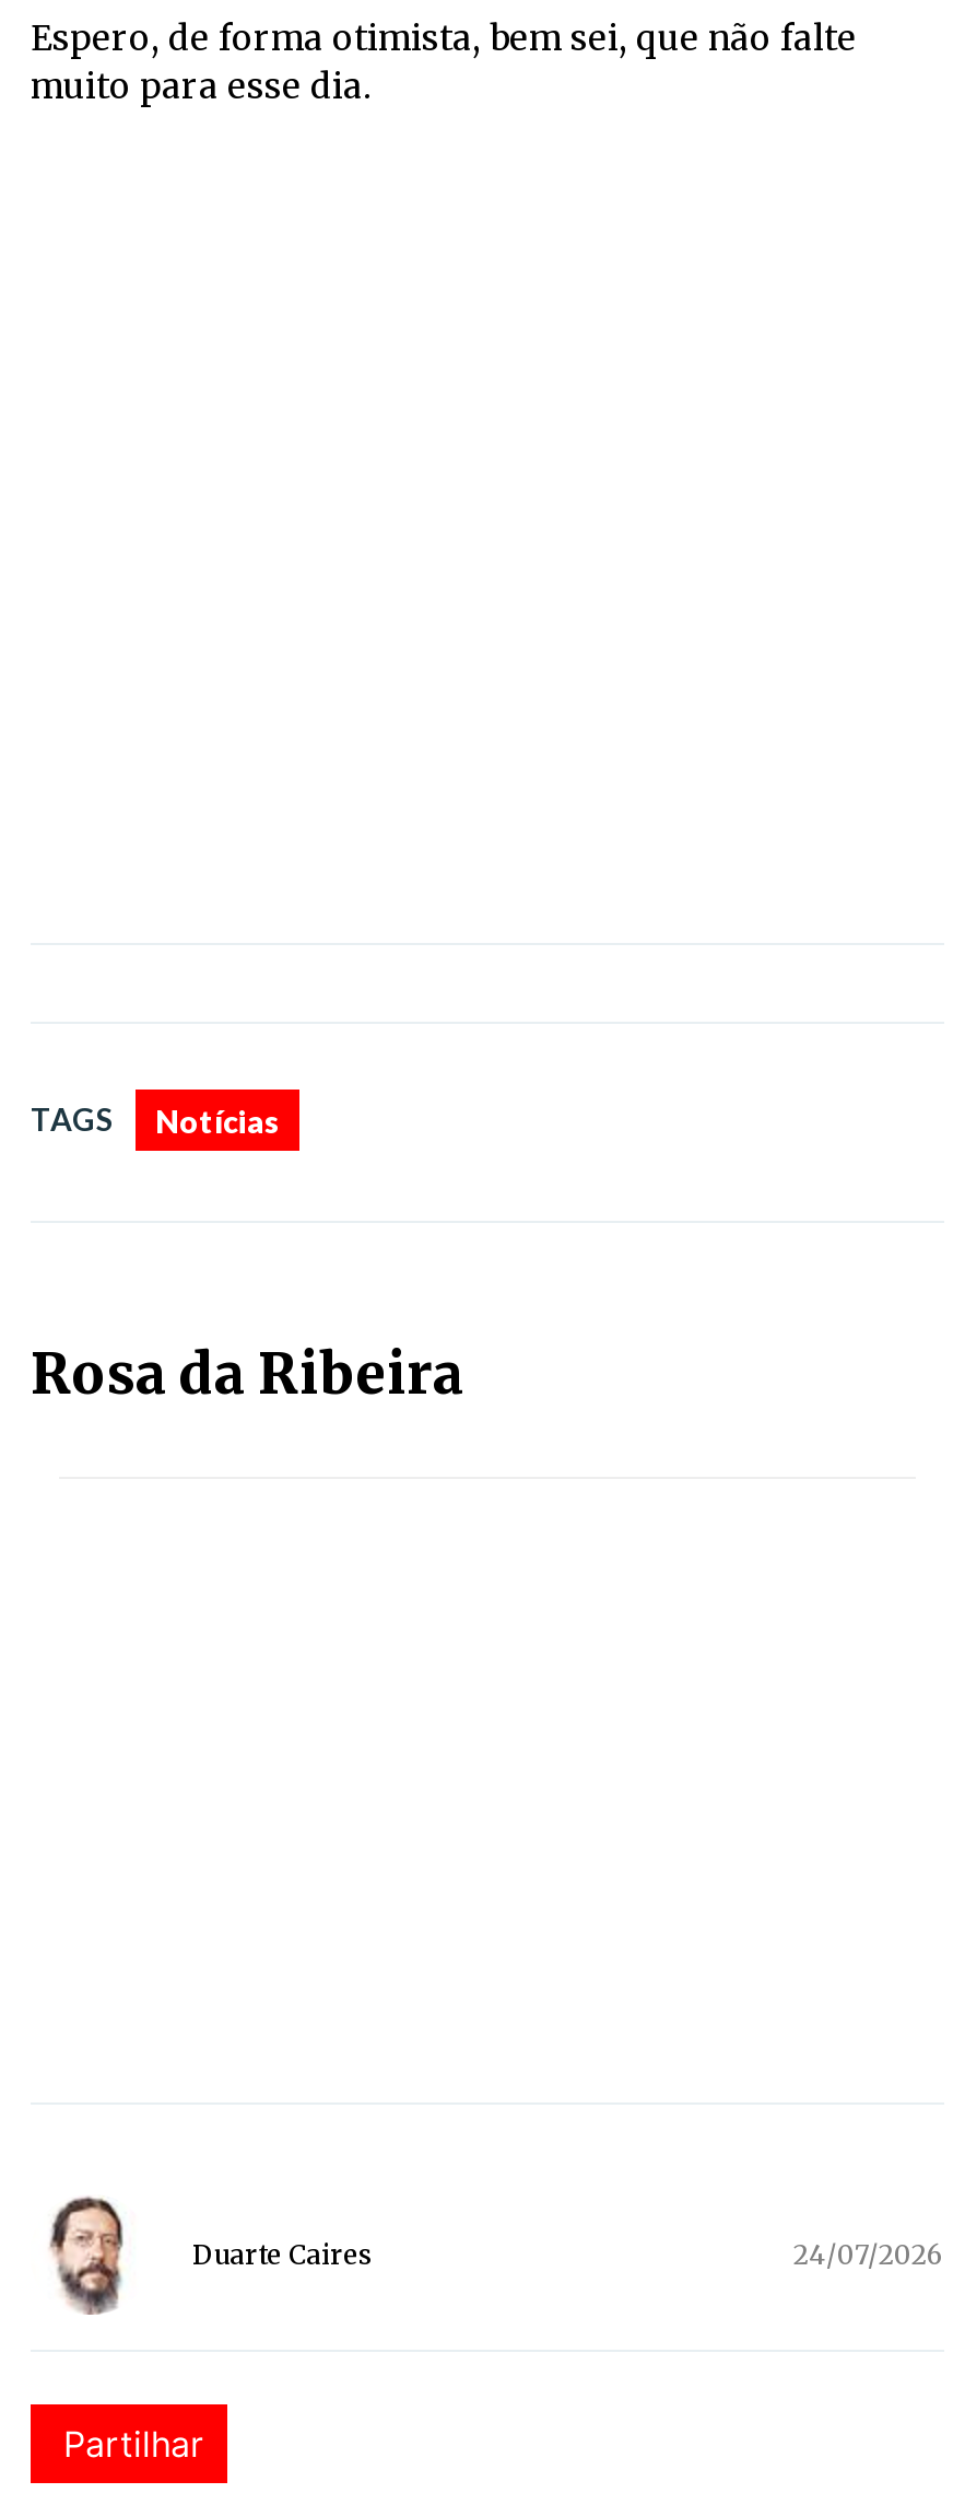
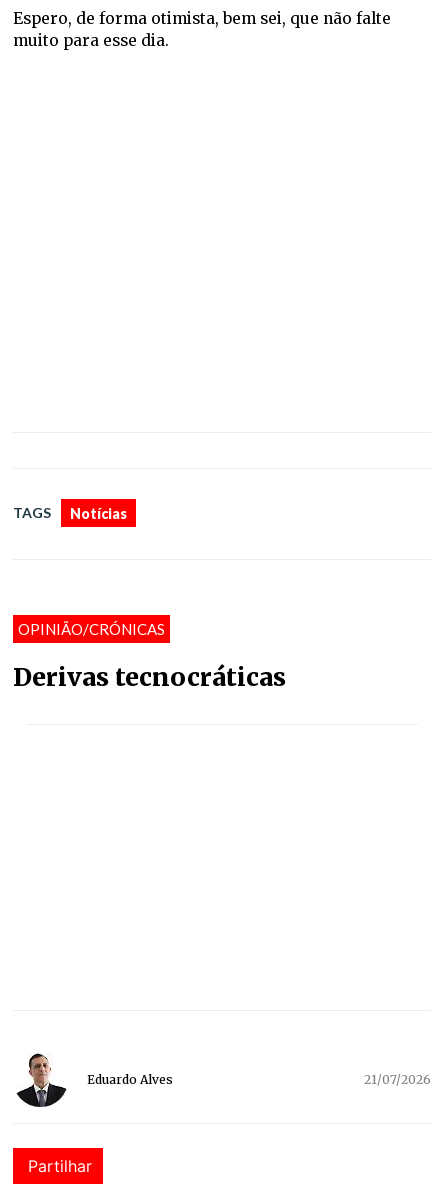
[31,1339,463,1409] Rosa da Ribeira -> [13,620,286,693] OPINIÃO/CRÓNICAS | Derivas tecnocráticas
[48,2199,944,2315] [image] | Duarte Caires | 24/07/2026 -> [16,1055,431,1107] [image] | Eduardo Alves | 21/07/2026

